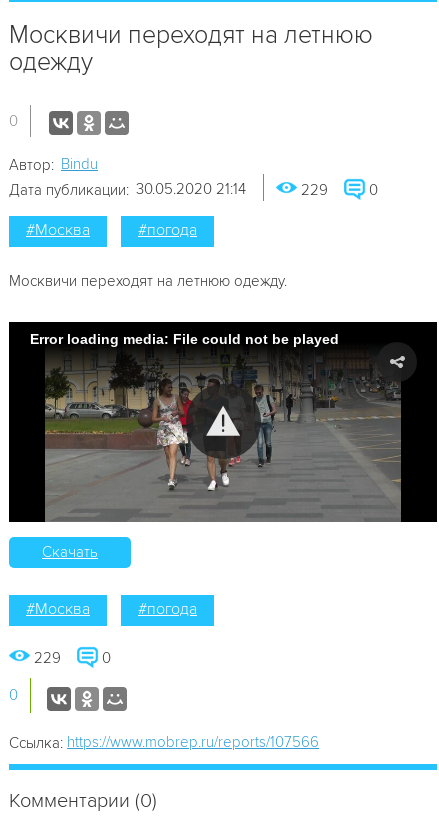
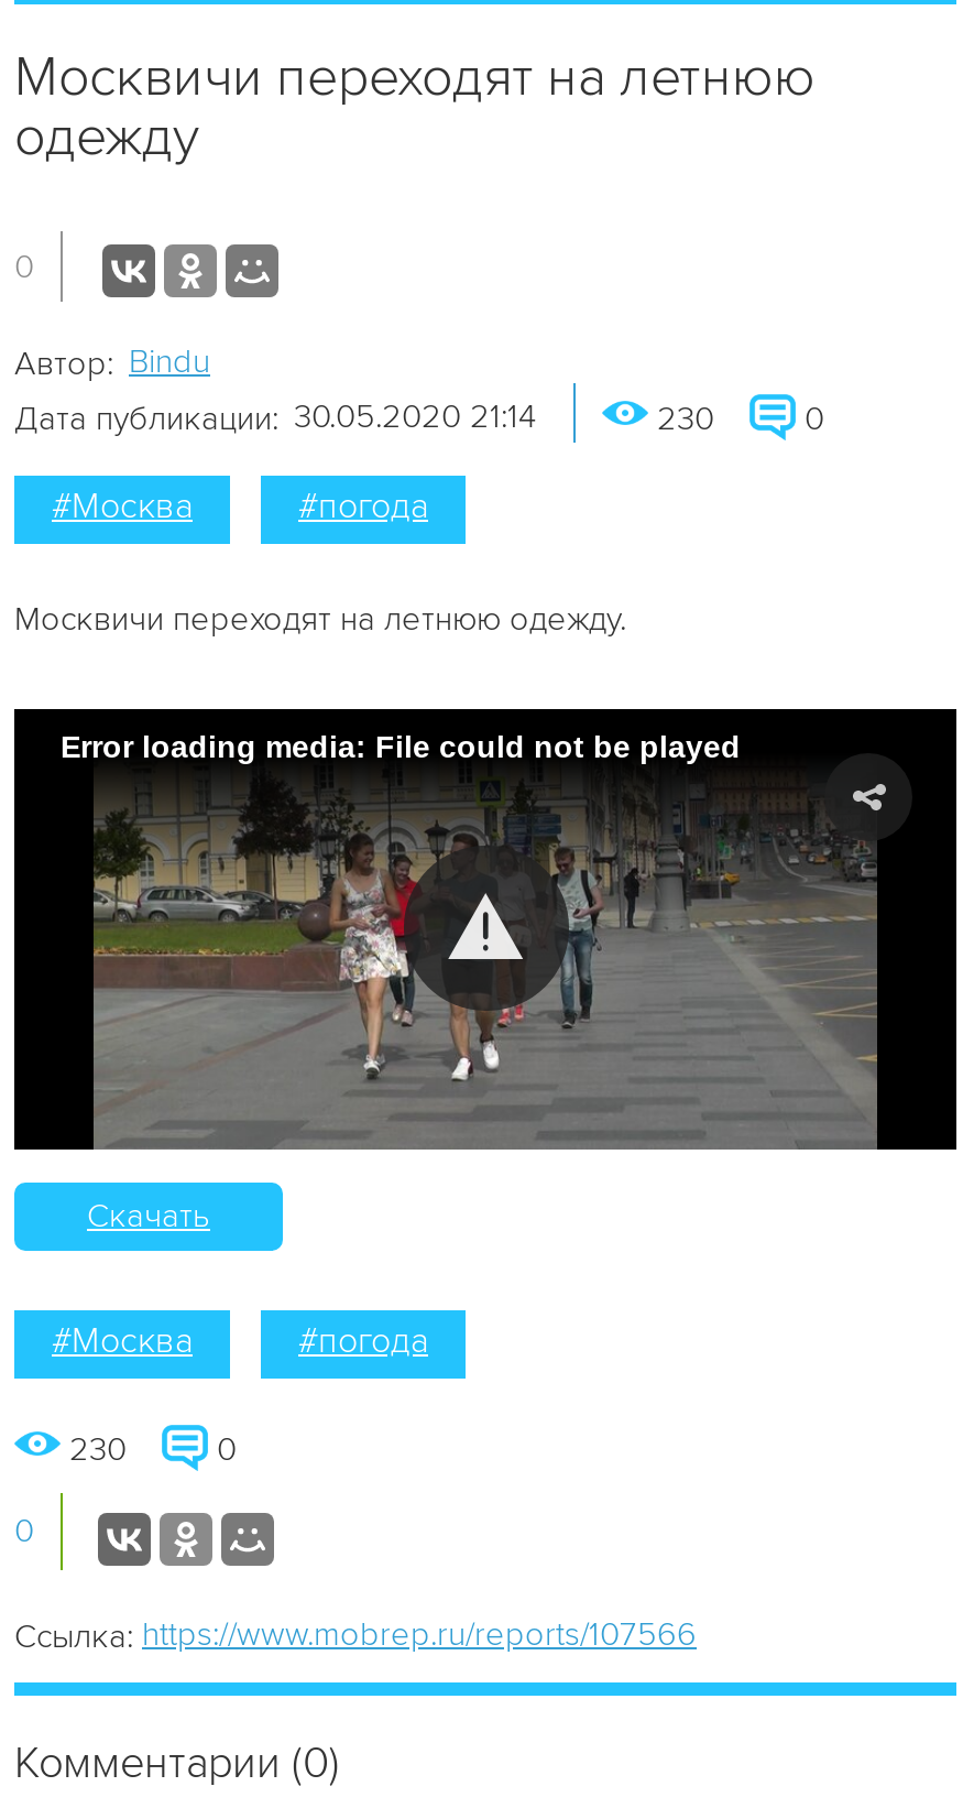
[301,181,328,199] 229 -> [657,398,714,437] 230
[34,649,61,667] 229 -> [69,1428,127,1468] 230

